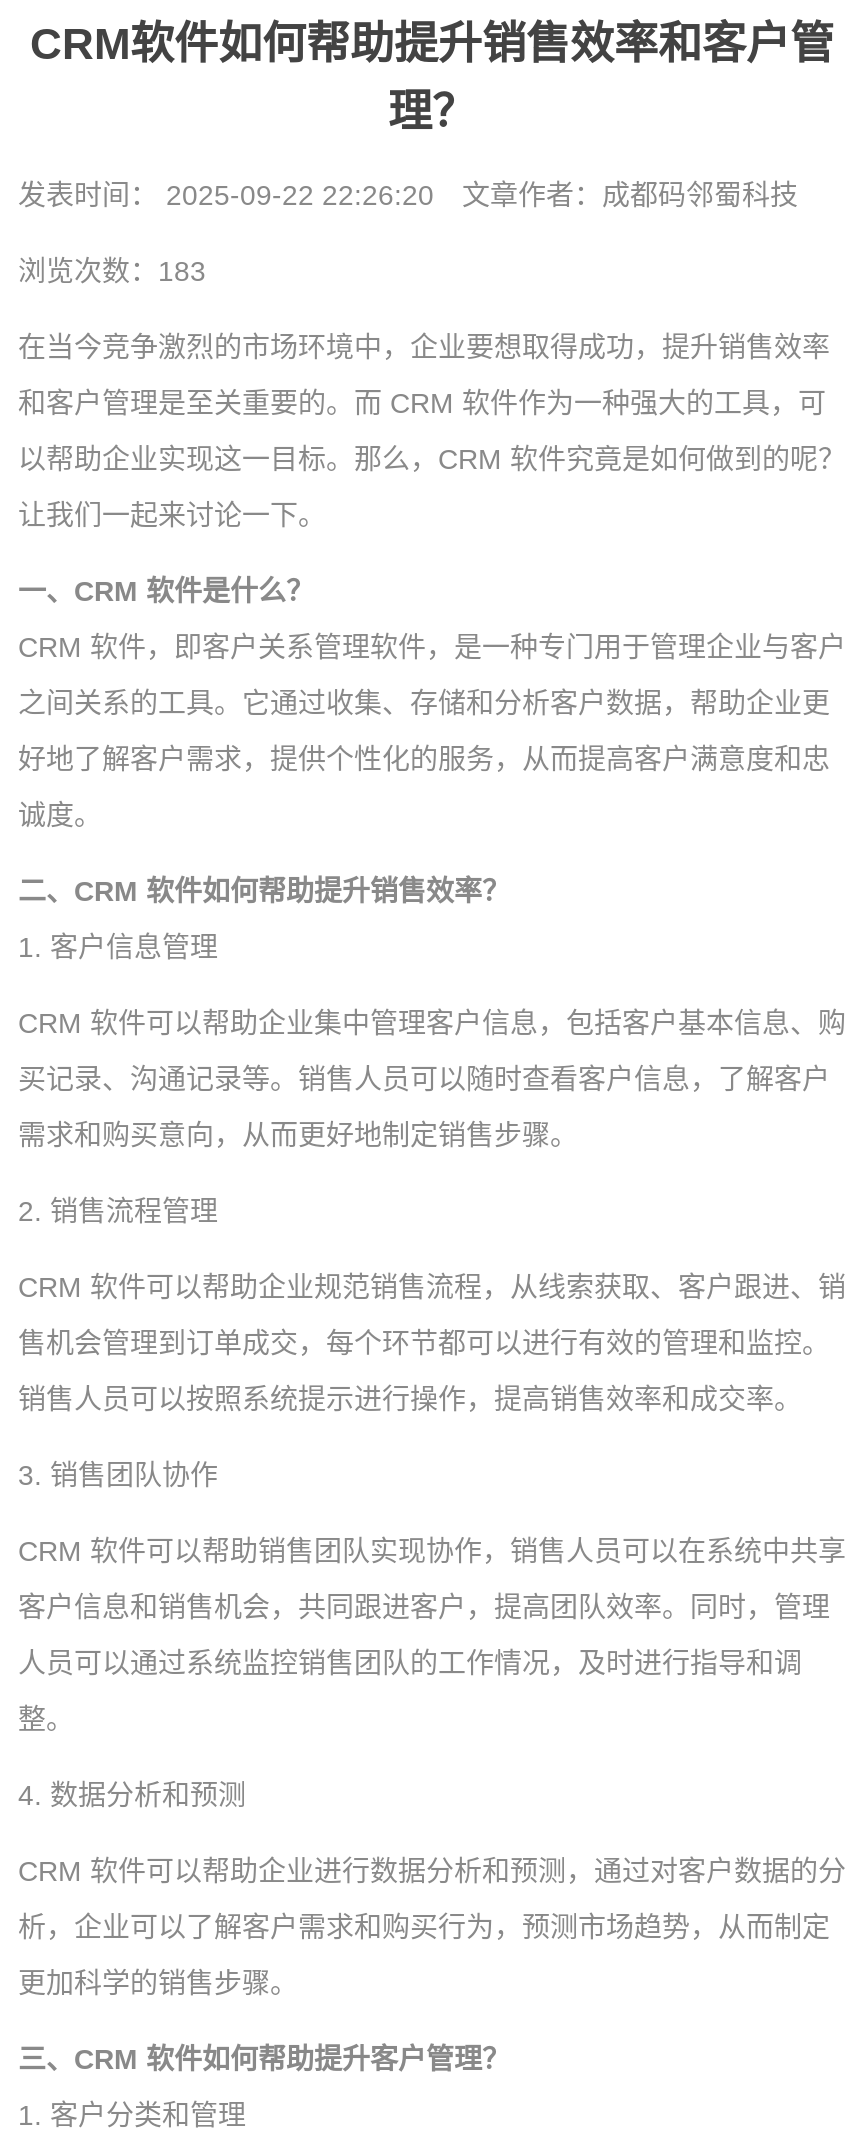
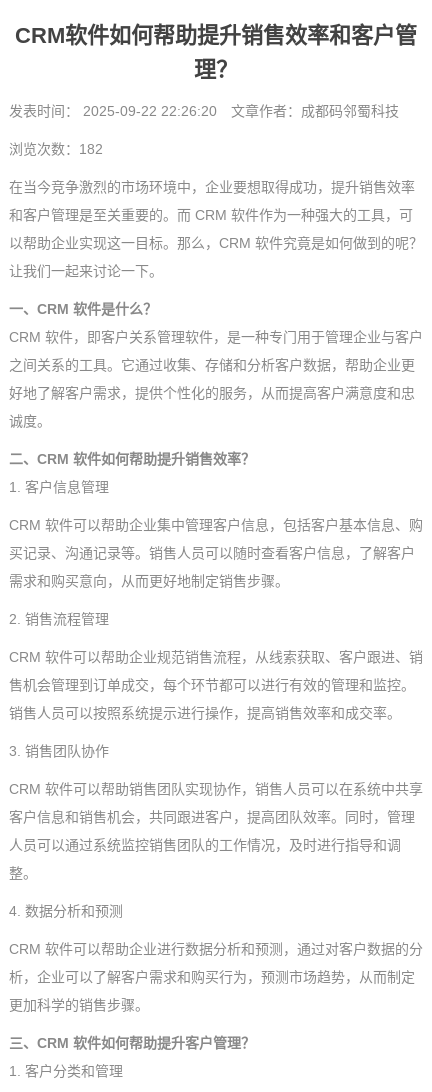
[18,255,206,287] 浏览次数：183 -> [9,141,103,157] 浏览次数：182

